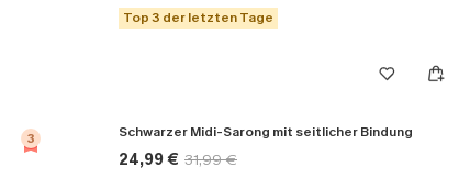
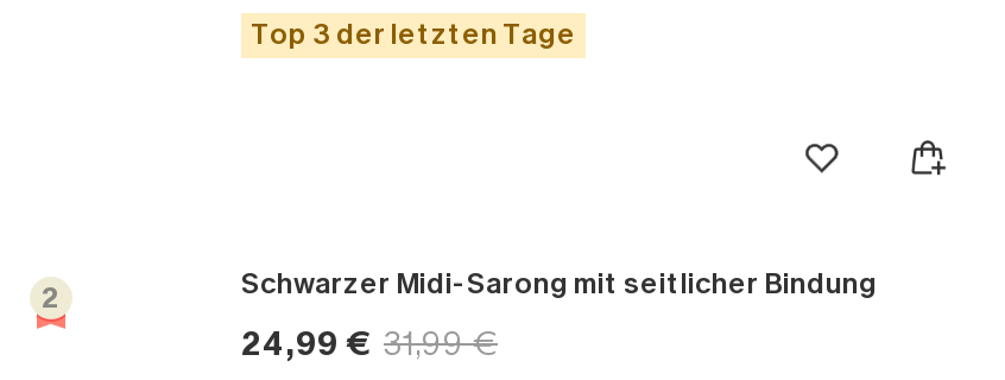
[27,130,35,147] 3 -> [42,278,61,316] 2

